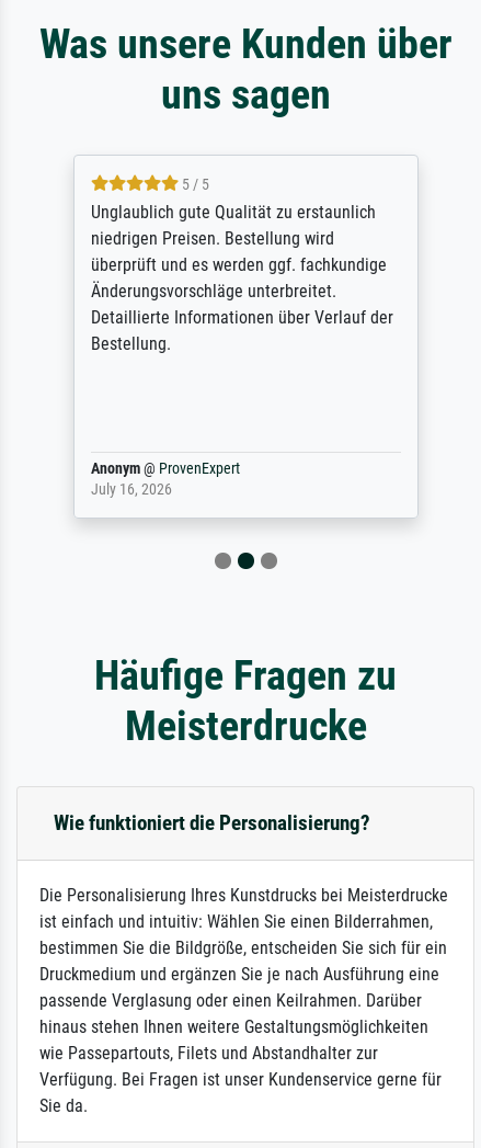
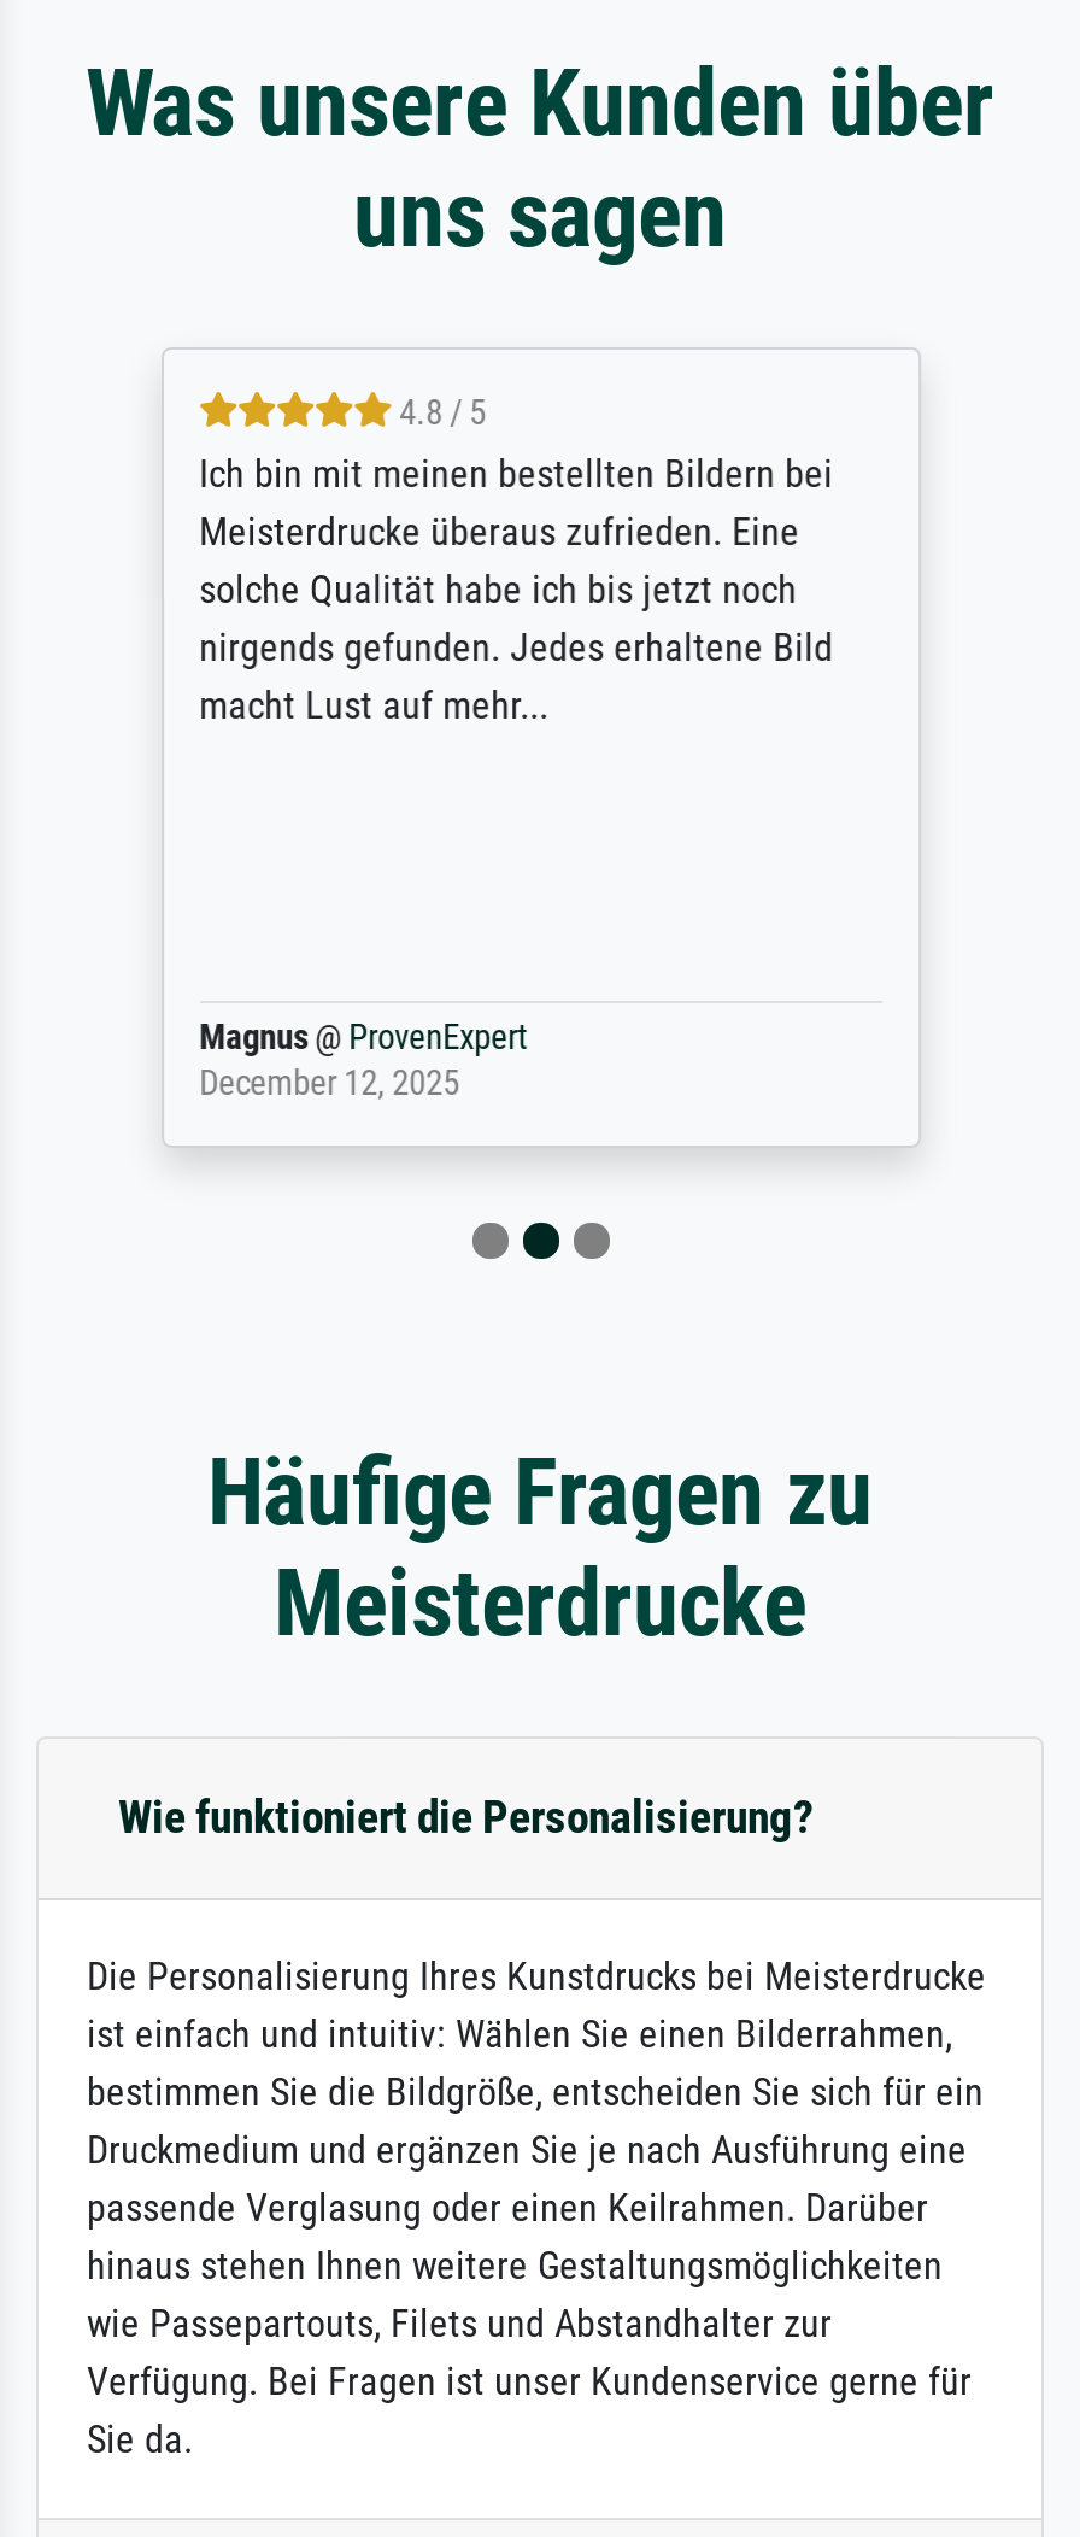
[90,175,393,354] 5 / 5 | Unglaublich gute Qualität zu erstaunlich | niedrigen Preisen. Bestellung wird | überprüft und es werden ggf. fachkundige | Änderungsvorschläge unterbreitet. | Detaillierte Informationen über Verlauf der | Bestellung. -> [199,394,833,730] 4.8 / 5 | Ich bin mit meinen bestellten Bildern bei | Meisterdrucke überaus zufrieden. Eine | solche Qualität habe ich bis jetzt noch | nirgends gefunden. Jedes erhaltene Bild | macht Lust auf mehr...
[90,459,239,499] Anonym @ ProvenExpert | July 16, 2026 -> [199,1019,527,1106] Magnus @ ProvenExpert | December 12, 2025

